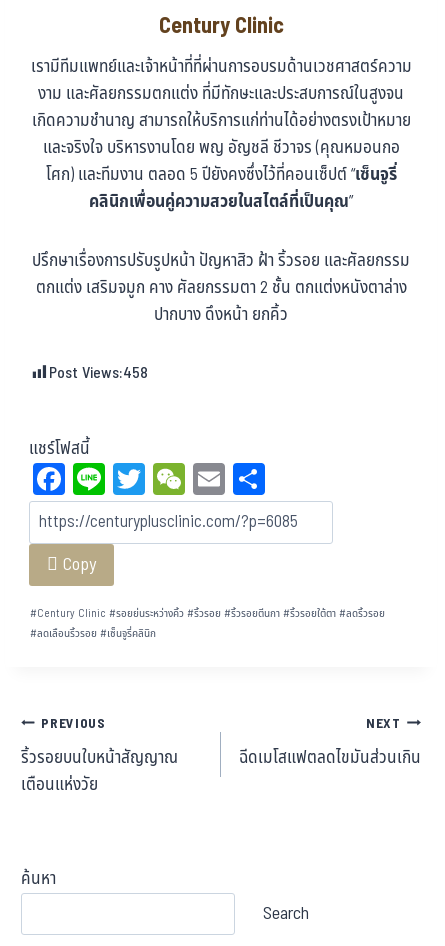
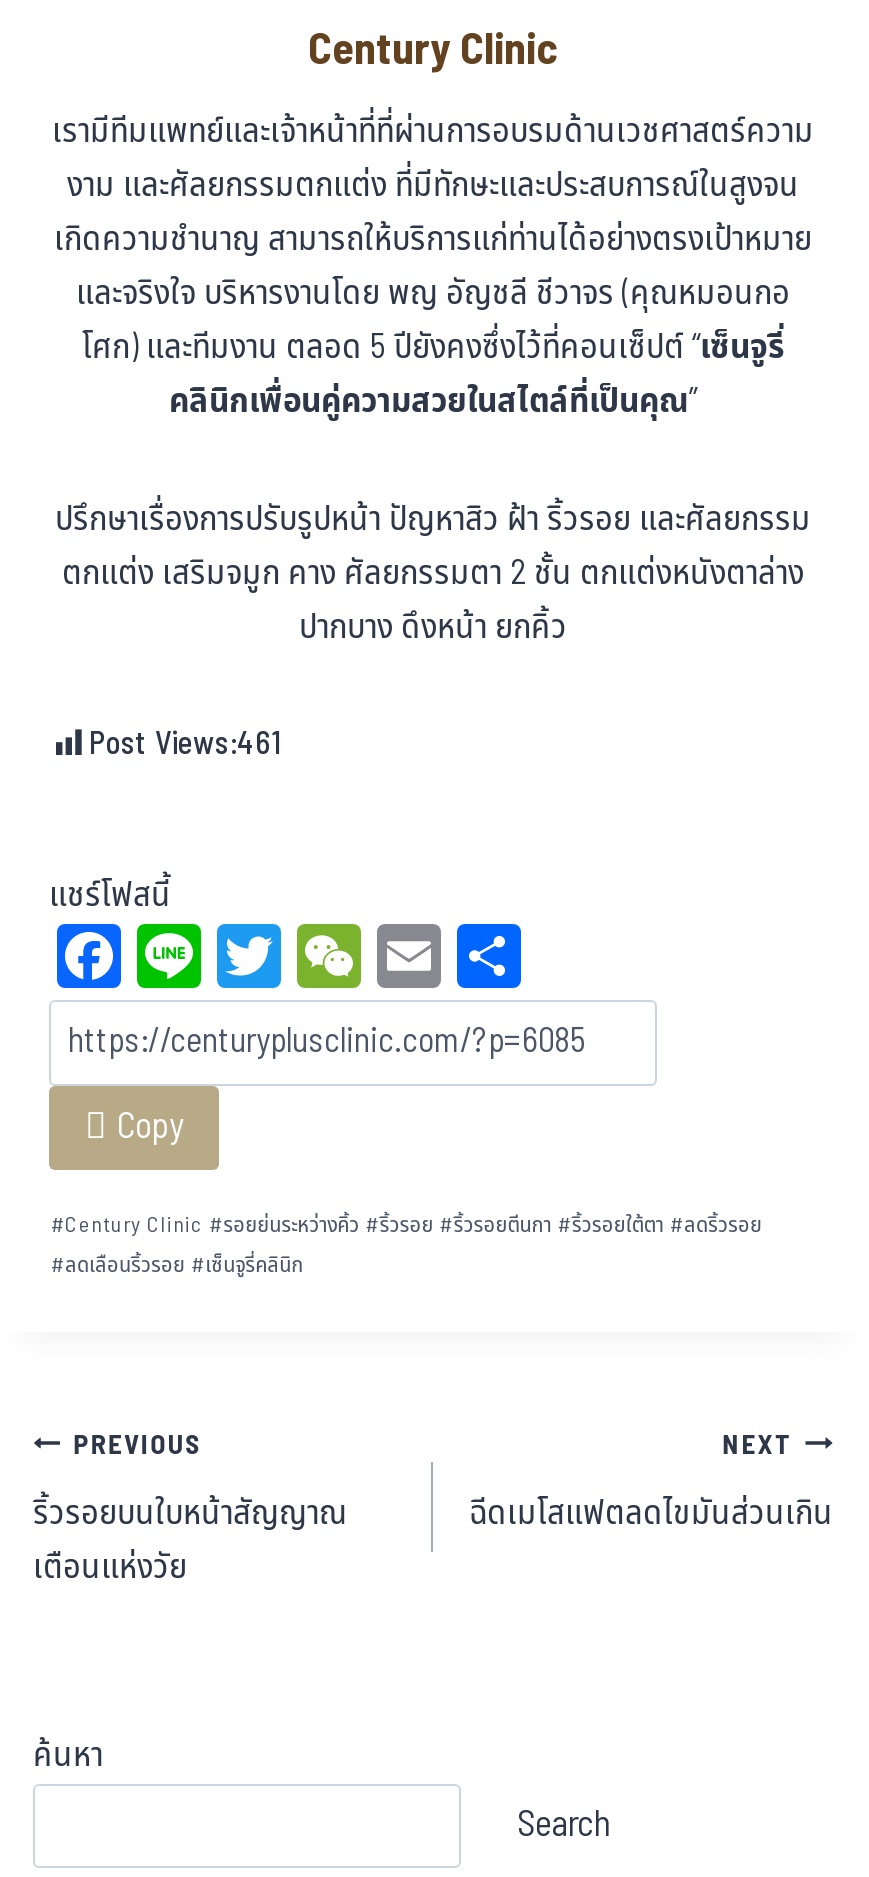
[49,361,148,385] Post Views:458 -> [89,720,281,768] Post Views:461

